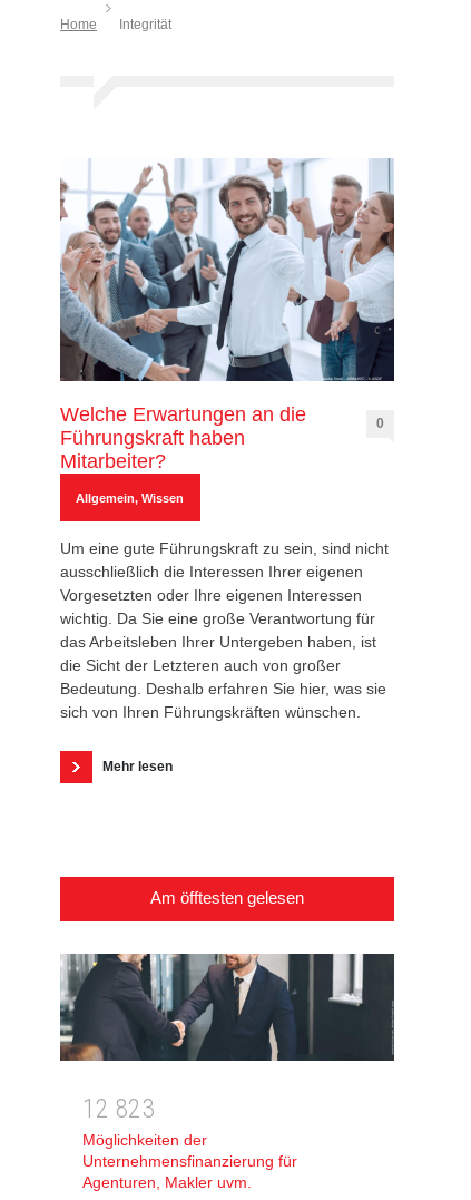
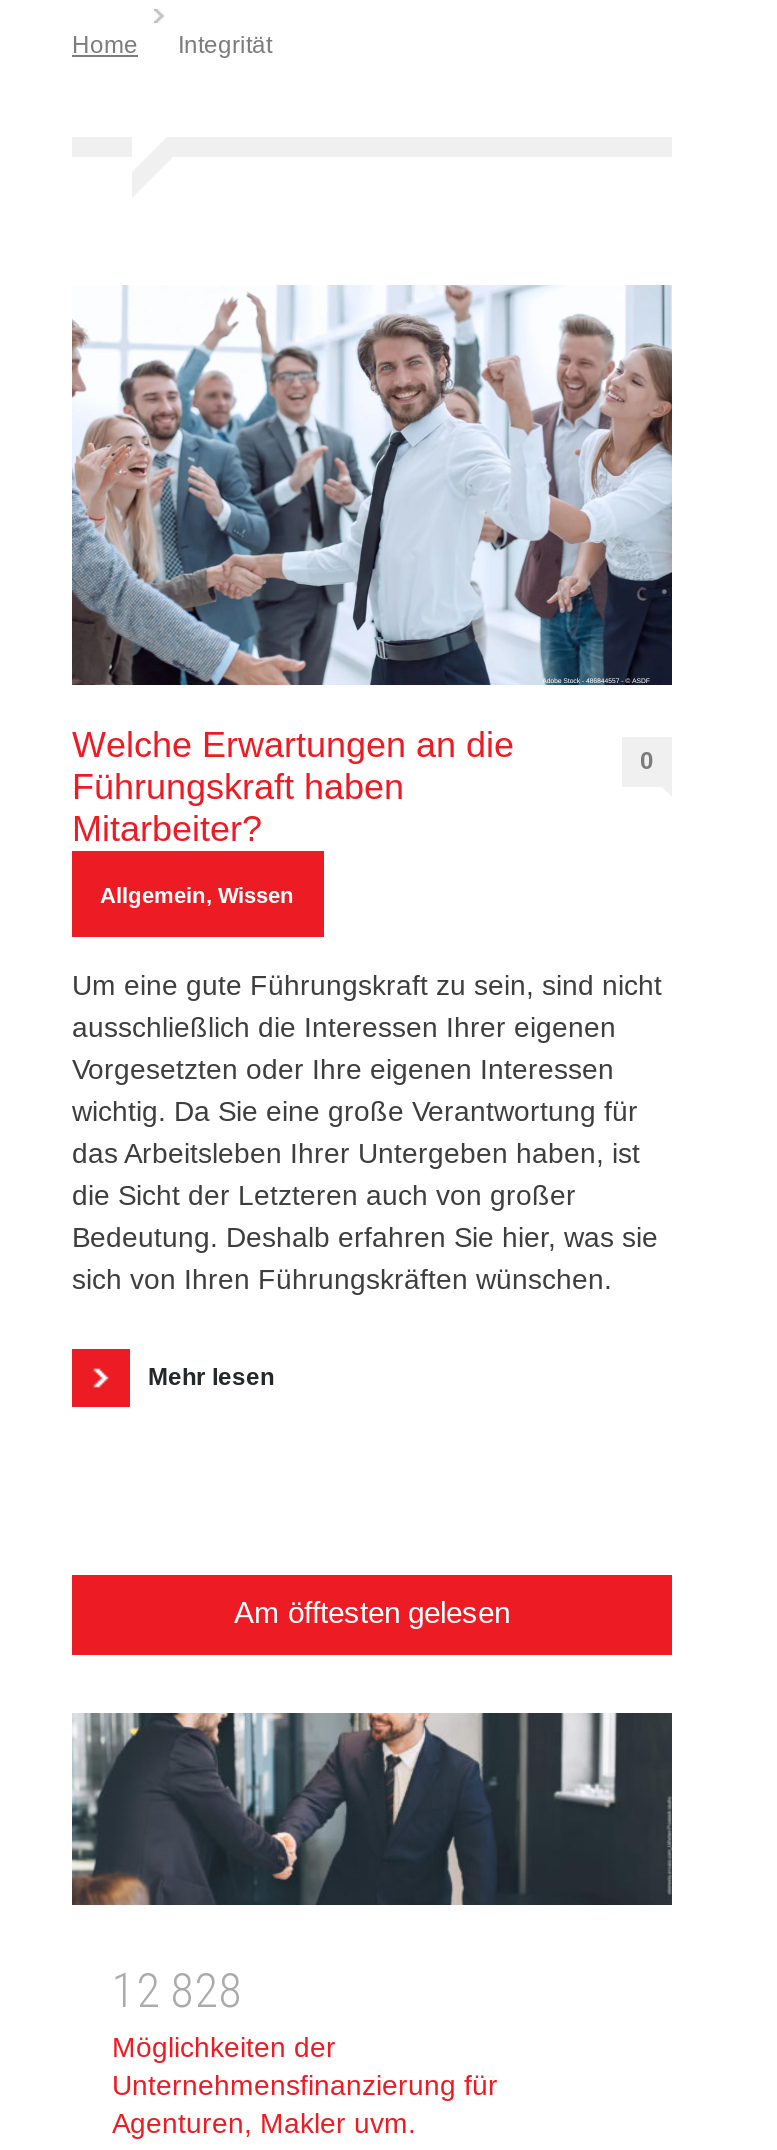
[82,1093,155,1124] 1 2 823 -> [112,1963,242,2019] 1 2 828

